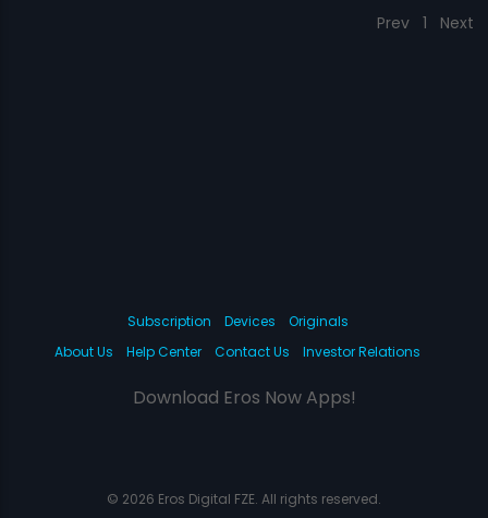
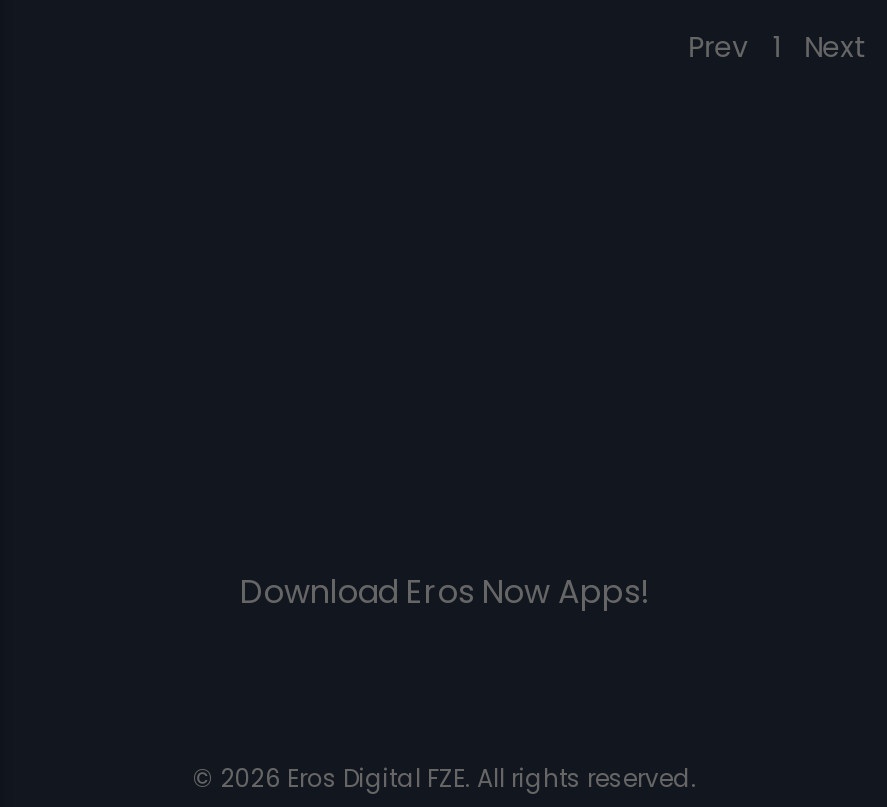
[54,312,420,361] Subscription | Devices | Originals | About Us | Help Center | Contact Us | Investor Relations -> none

